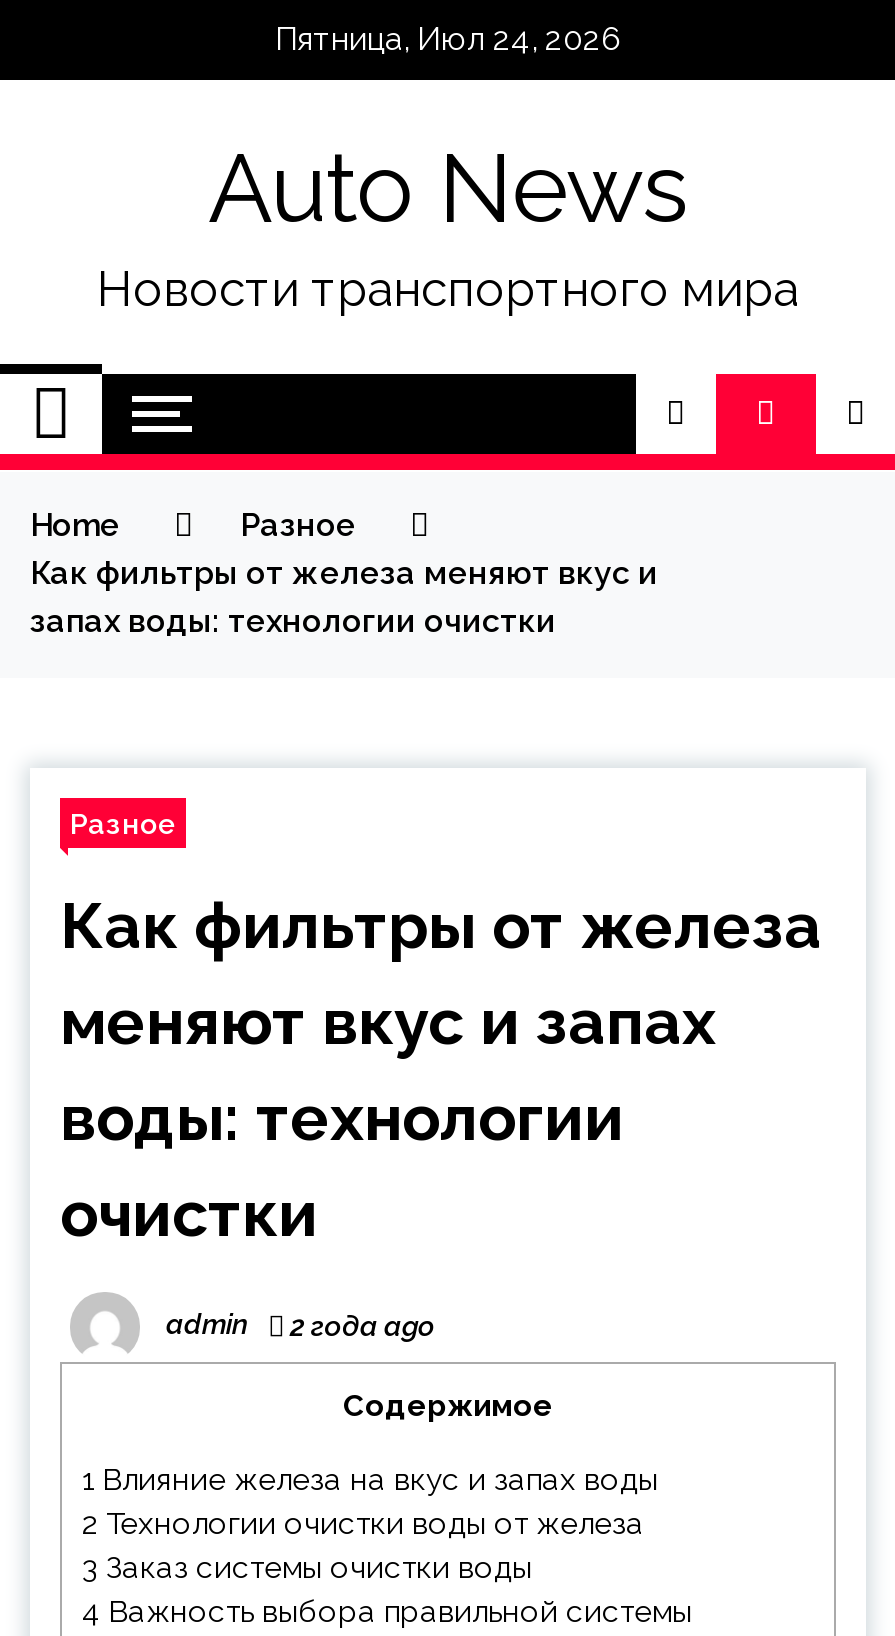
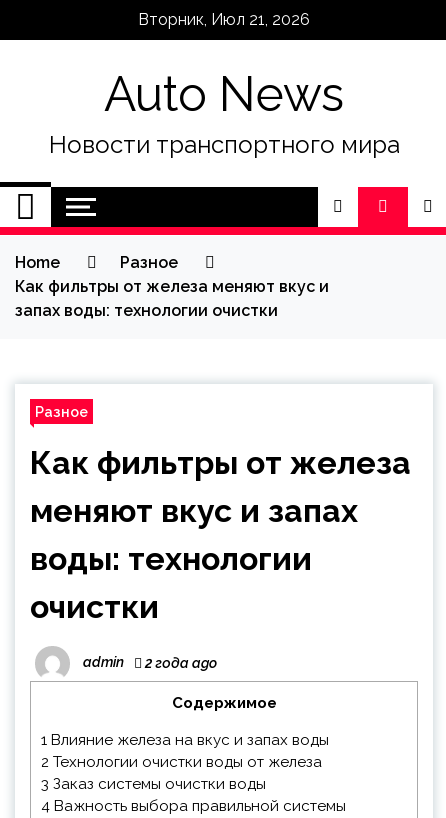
[275,20,621,58] Пятница, Июл 24, 2026 -> [138,10,310,29] Вторник, Июл 21, 2026

